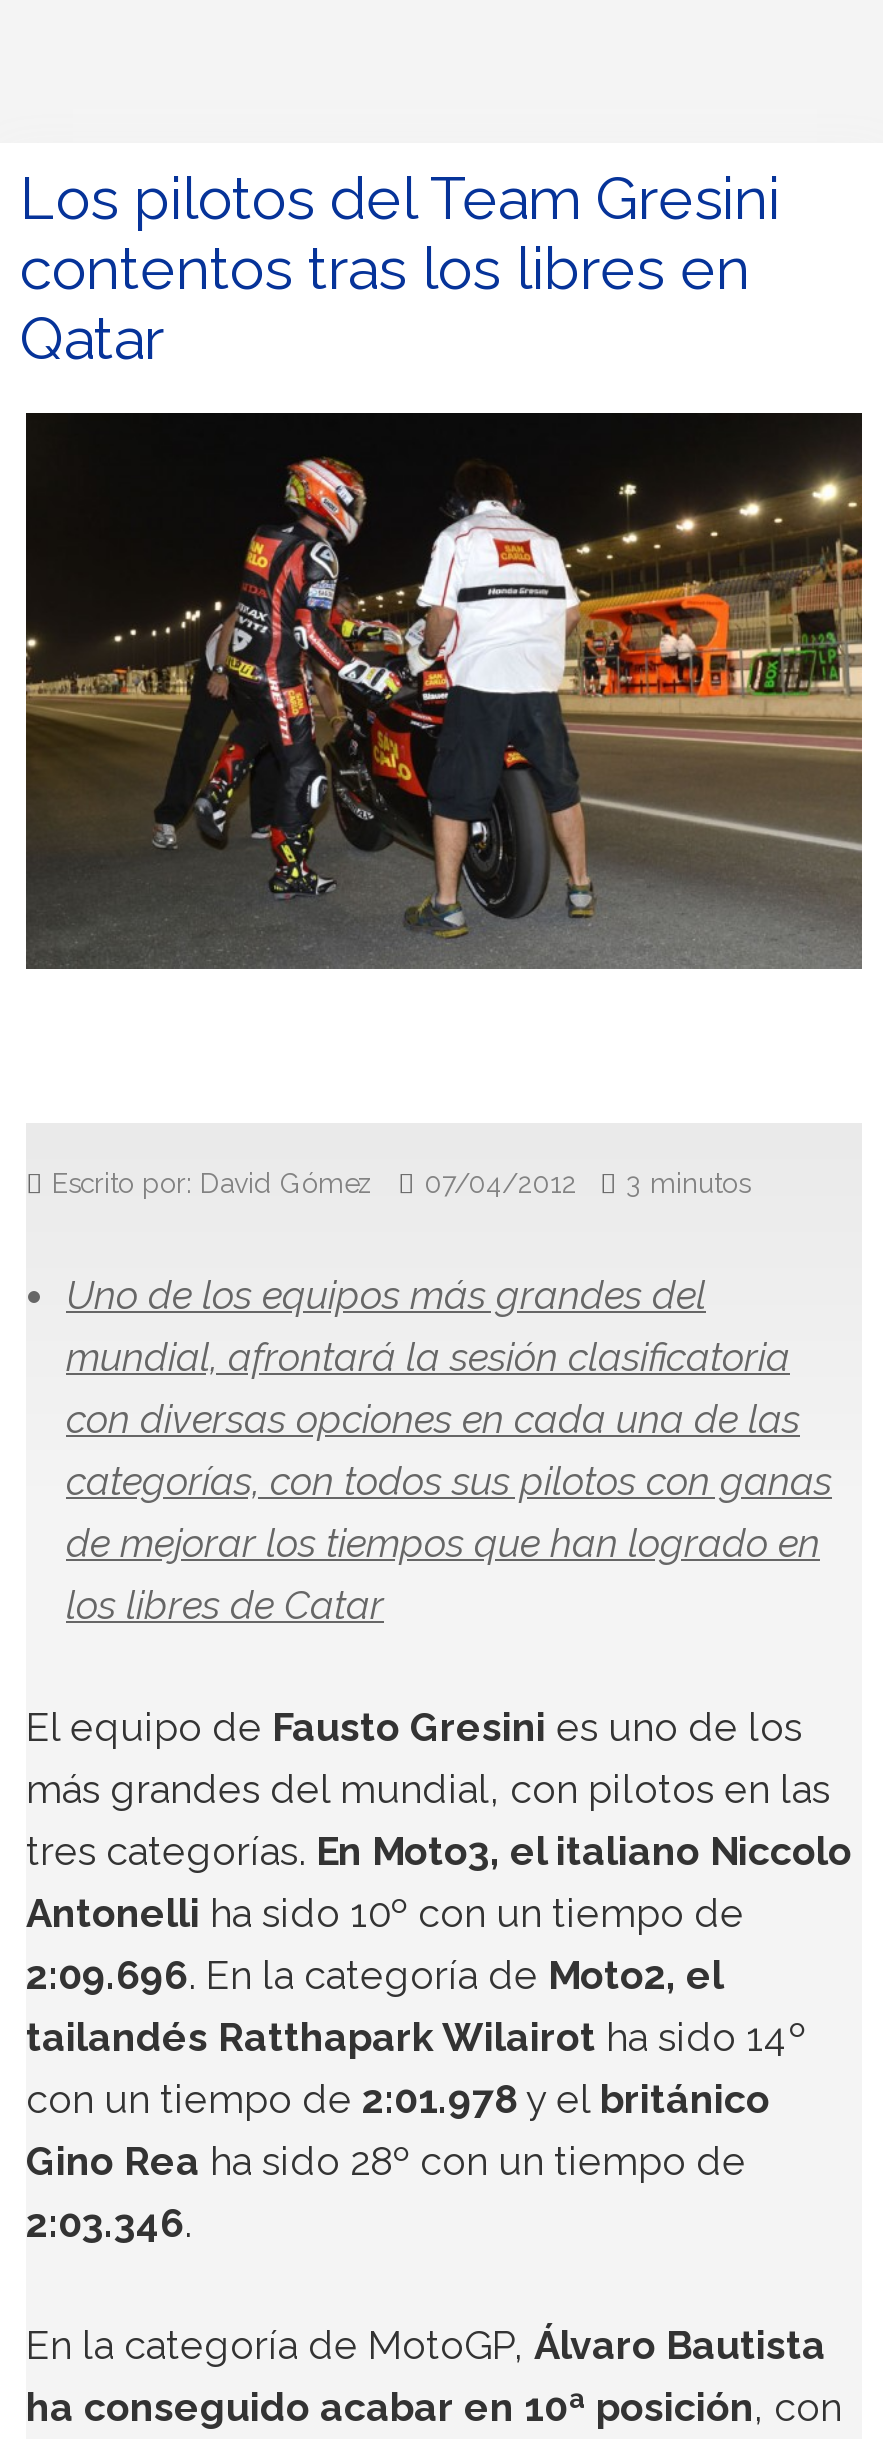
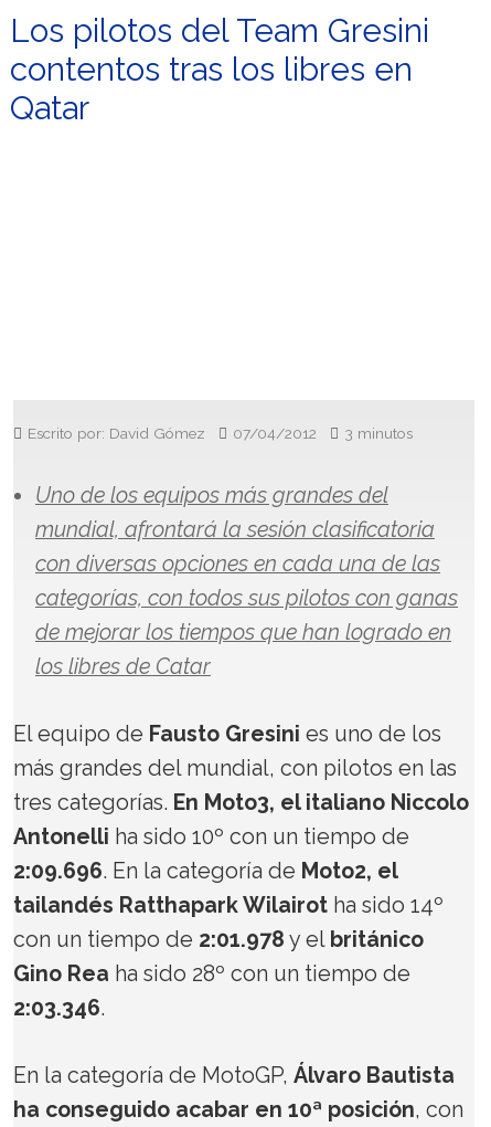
[24,411,864,971] [image] -> none

